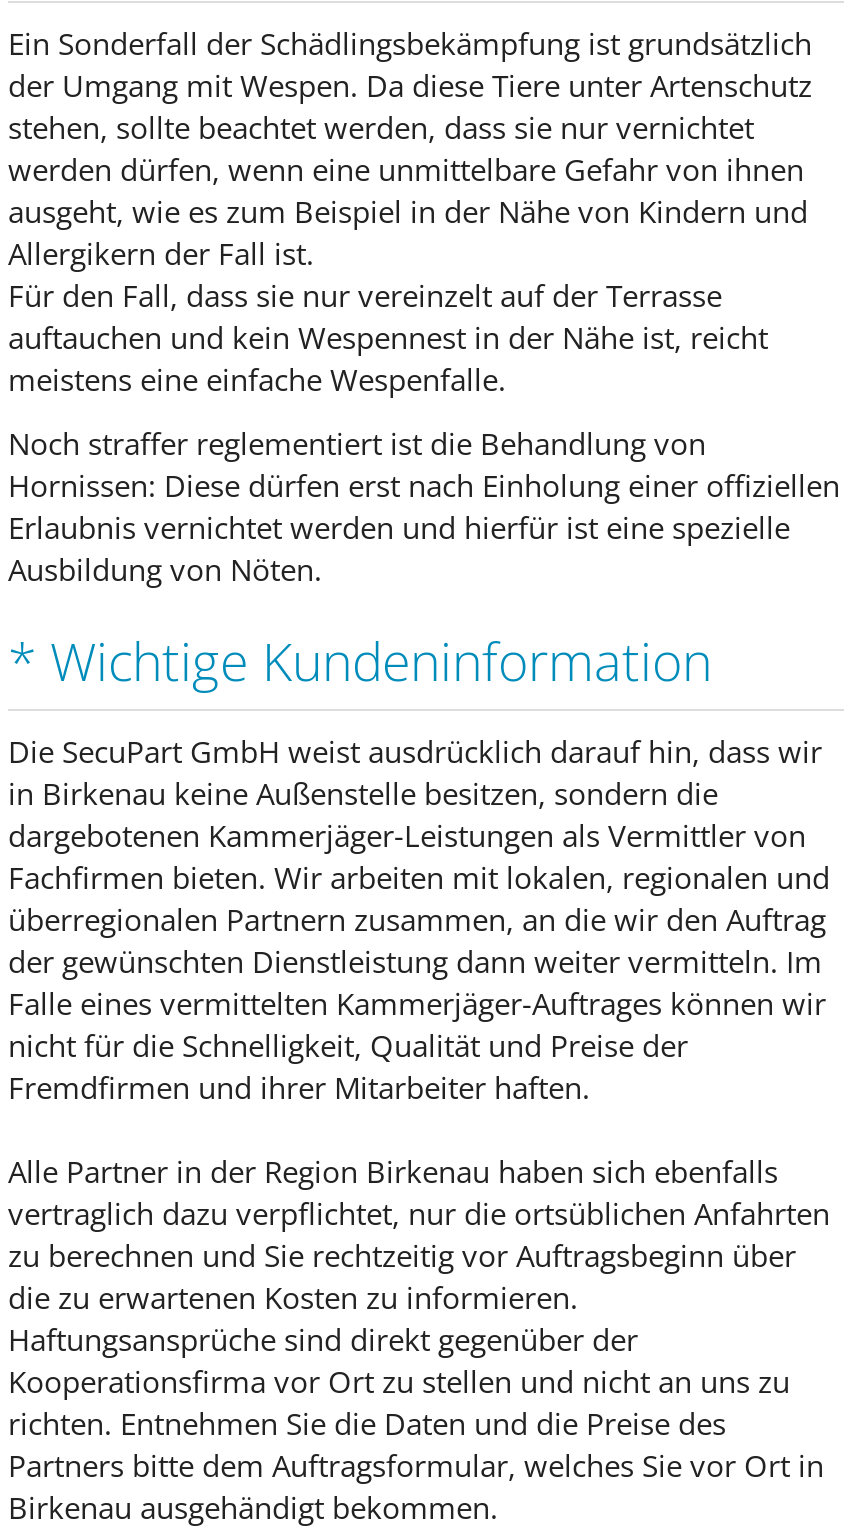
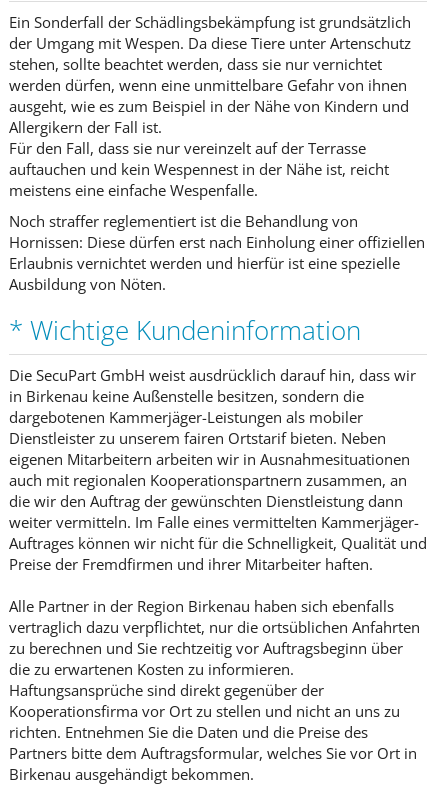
[8,814,830,1106] dargebotenen Kammerjäger-Leistungen als Vermittler von | Fachfirmen bieten. Wir arbeiten mit lokalen, regionalen und | überregionalen Partnern zusammen, an die wir den Auftrag | der gewünschten Dienstleistung dann weiter vermitteln. Im | Falle eines vermittelten Kammerjäger-Auftrages können wir | nicht für die Schnelligkeit, Qualität und Preise der | Fremdfirmen und ihrer Mitarbeiter haften. -> [9,407,427,574] dargebotenen Kammerjäger-Leistungen als mobiler | Dienstleister zu unserem fairen Ortstarif bieten. Neben | eigenen Mitarbeitern arbeiten wir in Ausnahmesituationen | auch mit regionalen Kooperationspartnern zusammen, an | die wir den Auftrag der gewünschten Dienstleistung dann | weiter vermitteln. Im Falle eines vermittelten Kammerjäger- | Auftrages können wir nicht für die Schnelligkeit, Qualität und | Preise der Fremdfirmen und ihrer Mitarbeiter haften.

